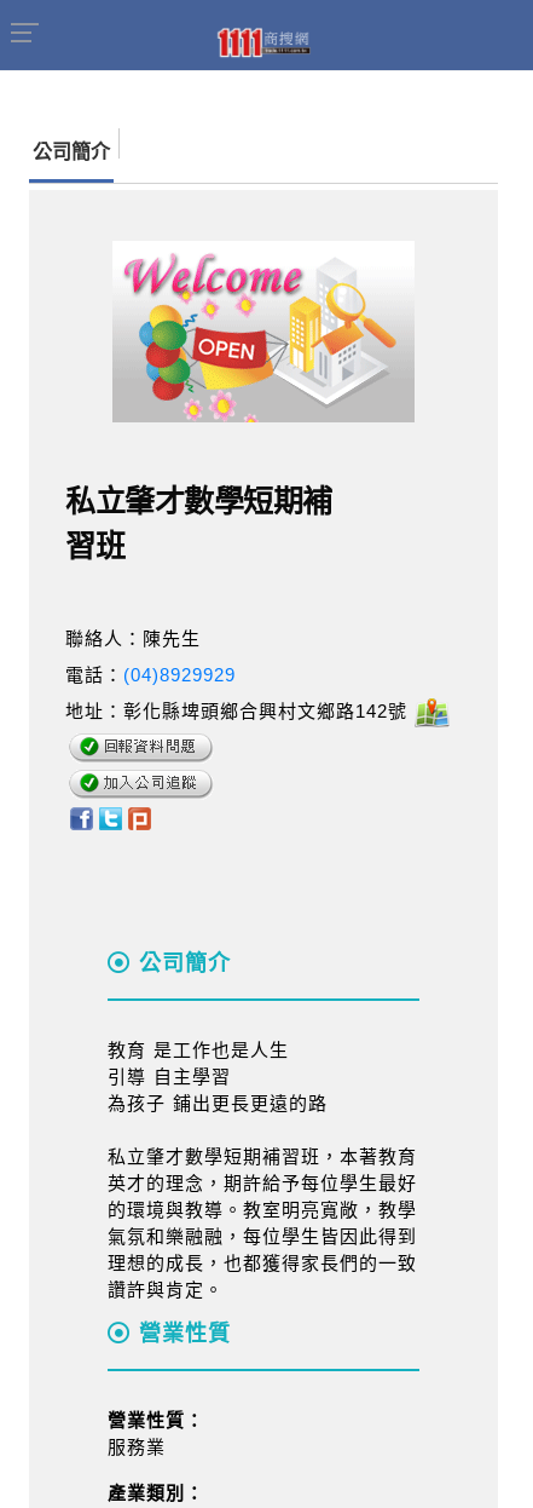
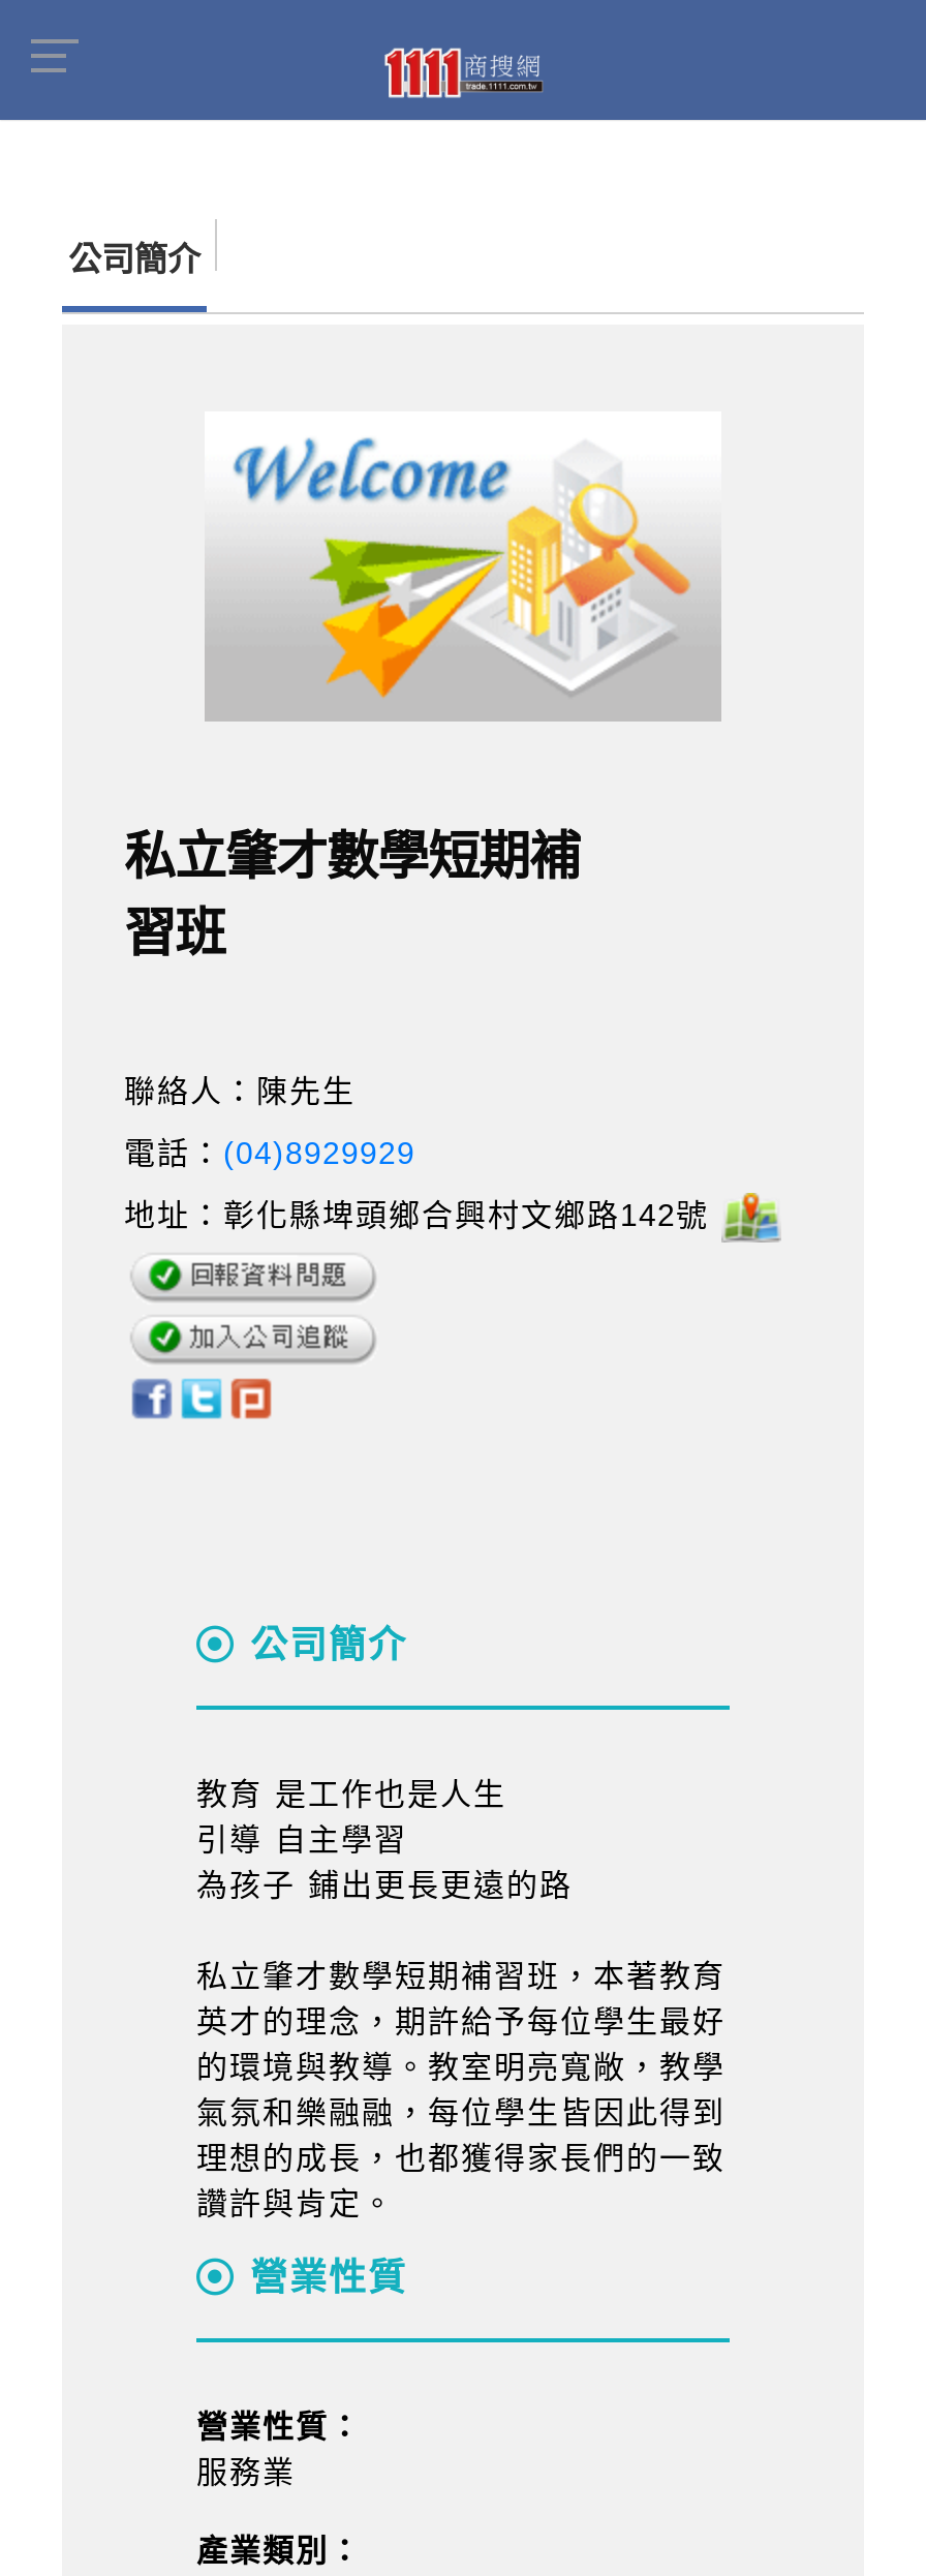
[123,253,305,424] [image] -> [225,434,529,722] [image]

